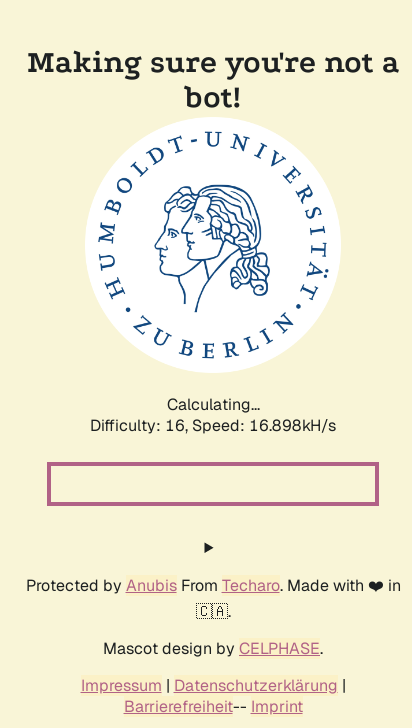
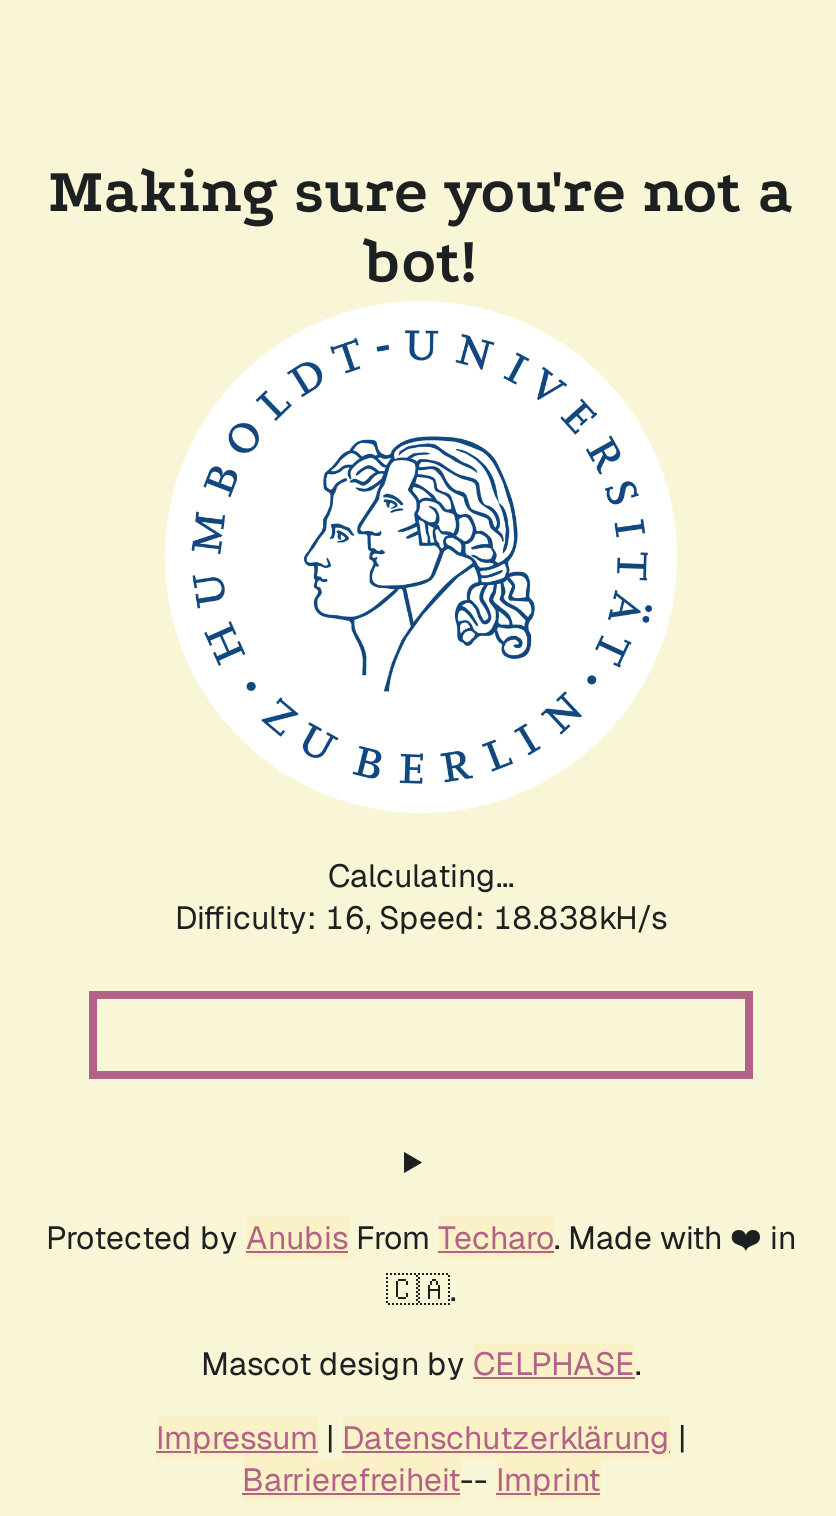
[90,415,336,436] Difficulty: 16, Speed: 16.898kH/s -> [175,897,667,939] Difficulty: 16, Speed: 18.838kH/s

